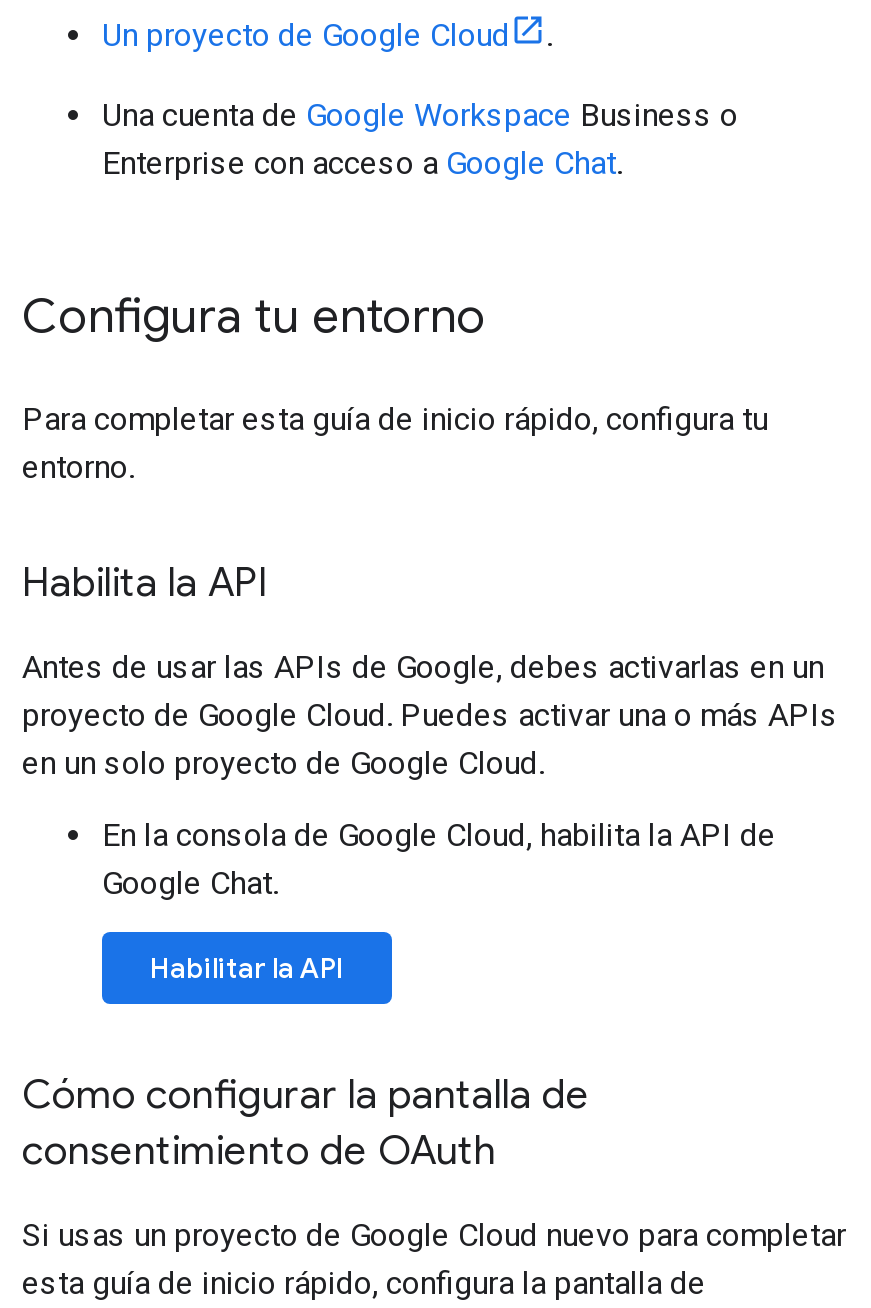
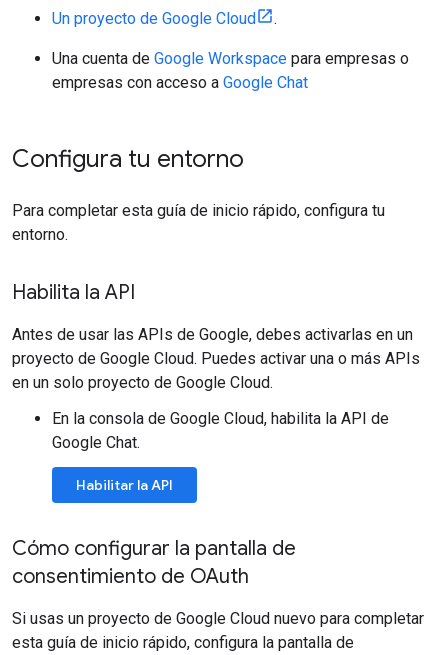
[102,96,738,182] Una cuenta de Google Workspace Business o | Enterprise con acceso a Google Chat. -> [52,49,409,92] Una cuenta de Google Workspace para empresas o | empresas con acceso a Google Chat

